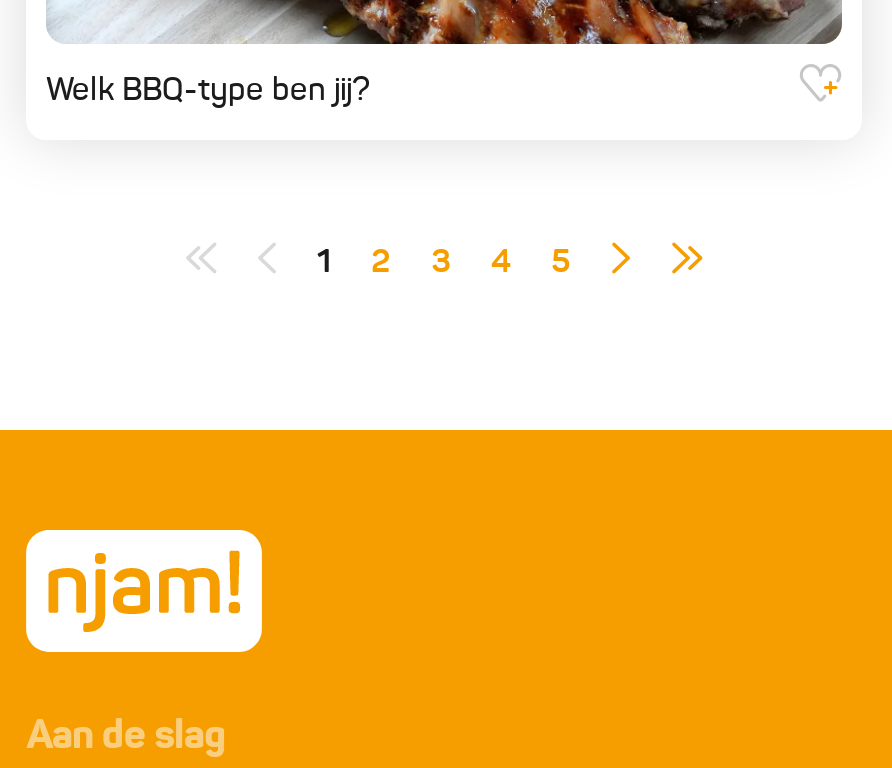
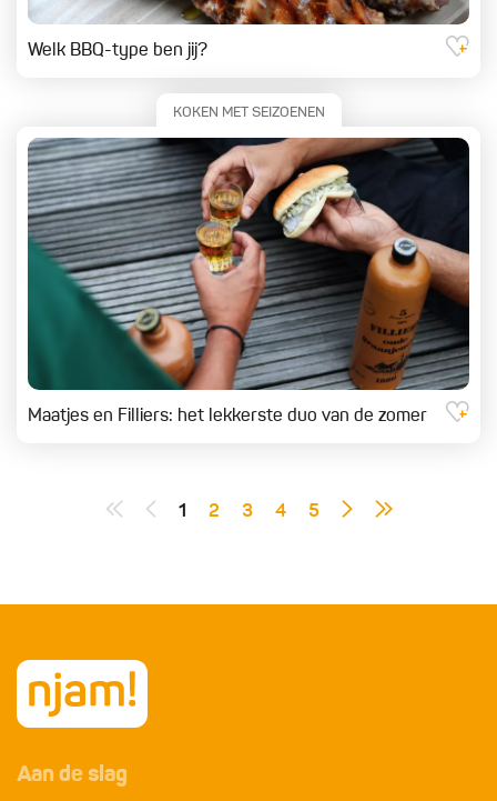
none -> [27,136,469,425] [image] | Maatjes en Filliers: het lekkerste duo van de zomer
none -> [173,106,324,120] KOKEN MET SEIZOENEN

